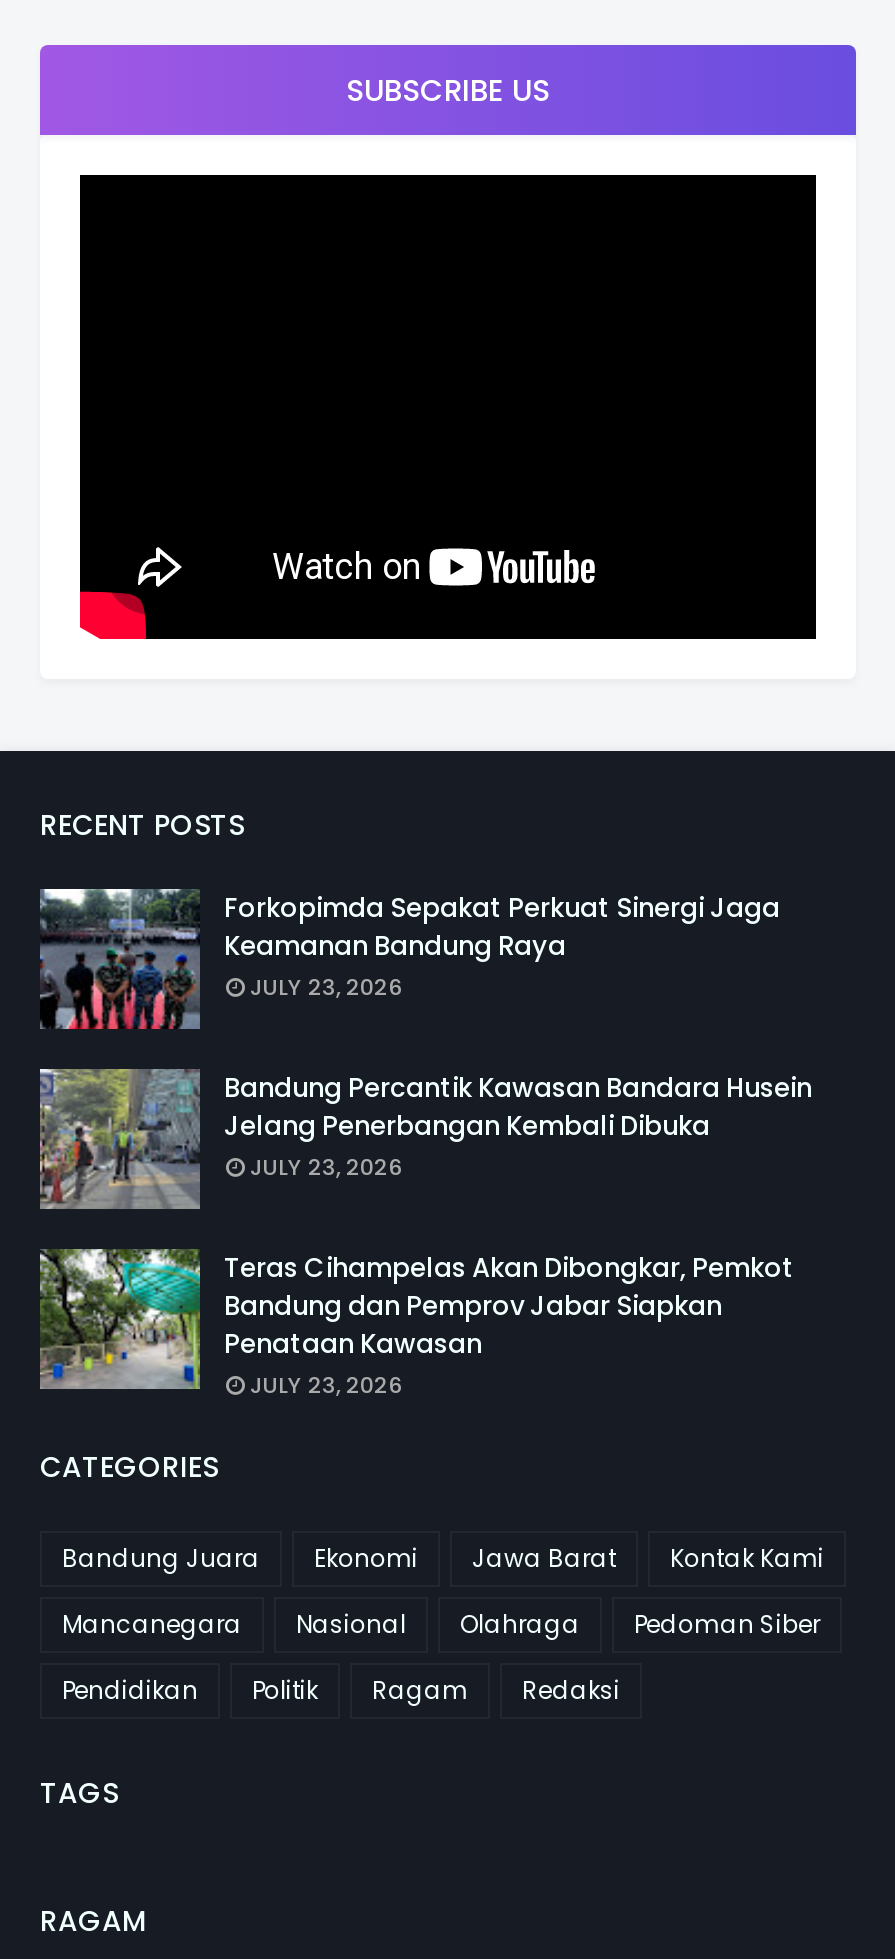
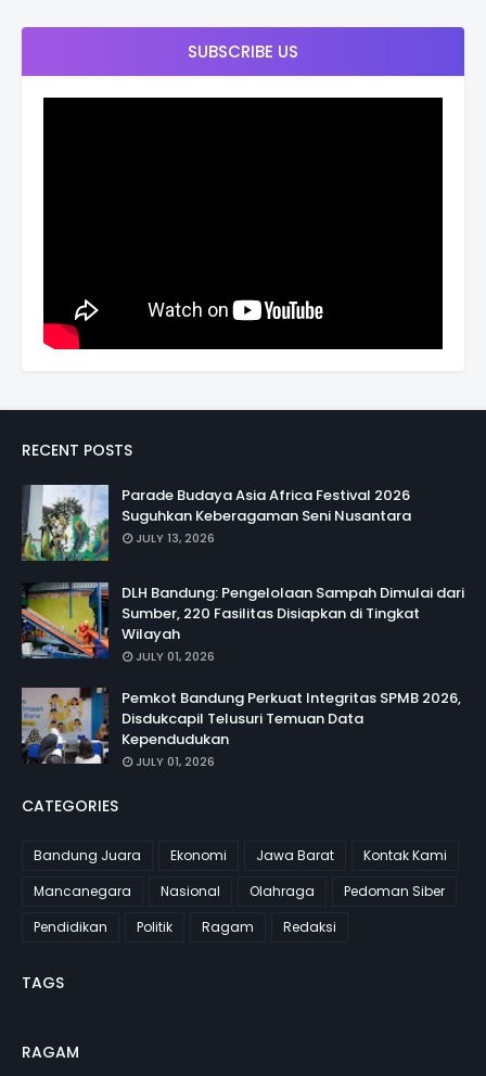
[40,887,780,1031] [image] | Forkopimda Sepakat Perkuat Sinergi Jaga | Keamanan Bandung Raya | JULY 23, 2026 -> [22,484,411,562] [image] | Parade Budaya Asia Africa Festival 2026 | Suguhkan Keberagaman Seni Nusantara | JULY 13, 2026
[38,1067,812,1211] [image] | Bandung Percantik Kawasan Bandara Husein | Jelang Penerbangan Kembali Dibuka | JULY 23, 2026 -> [22,582,464,665] [image] | DLH Bandung: Pengelolaan Sampah Dimulai dari | Sumber, 220 Fasilitas Disiapkan di Tingkat | Wilayah | JULY 01, 2026
[38,1247,794,1402] [image] | Teras Cihampelas Akan Dibongkar, Pemkot | Bandung dan Pemprov Jabar Siapkan | Penataan Kawasan | JULY 23, 2026 -> [21,687,461,771] [image] | Pemkot Bandung Perkuat Integritas SPMB 2026, | Disdukcapil Telusuri Temuan Data | Kependudukan | JULY 01, 2026

